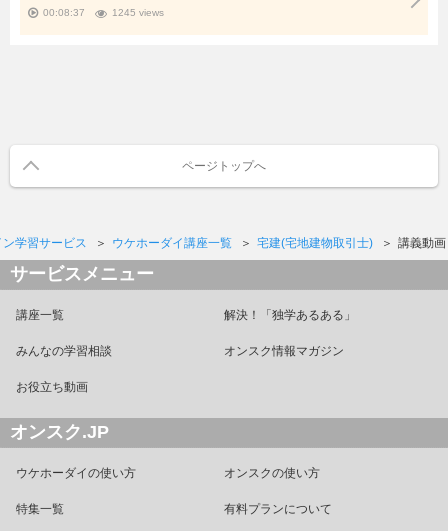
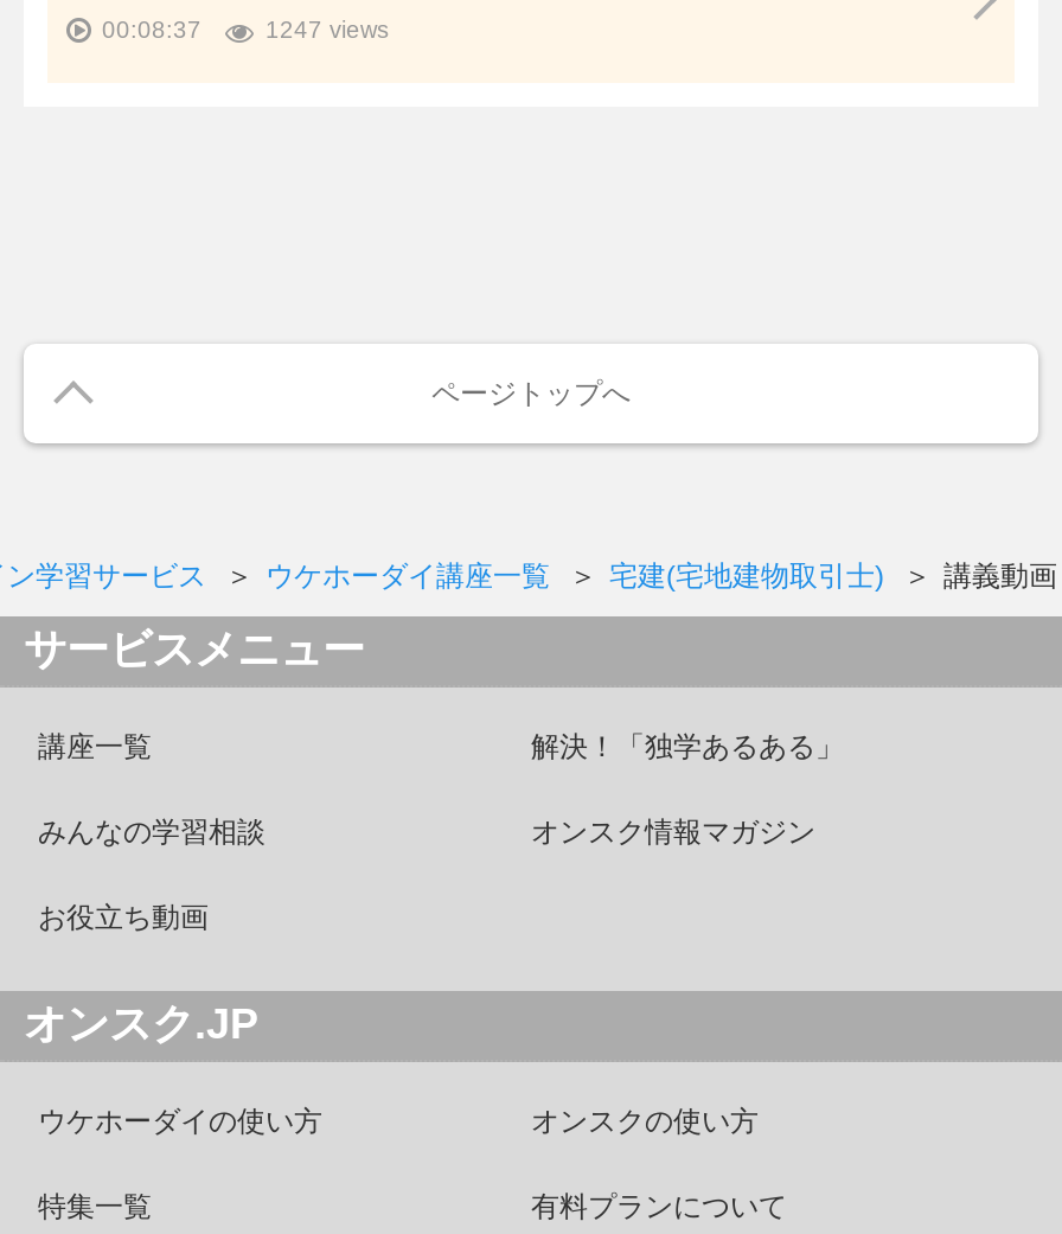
[112,7,164,18] 1245 views -> [265,18,389,44] 1247 views

